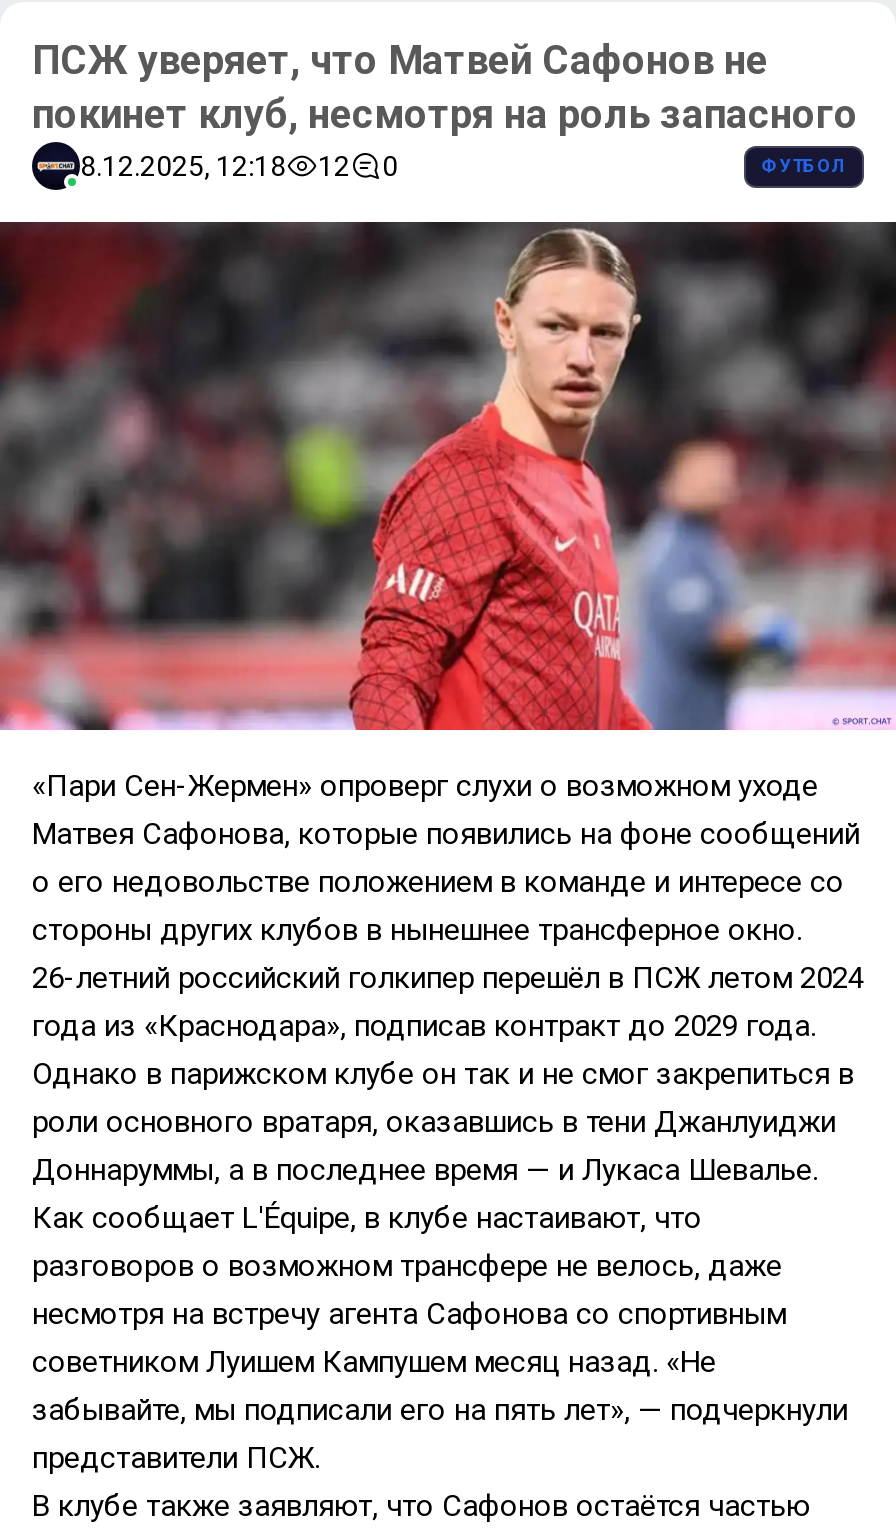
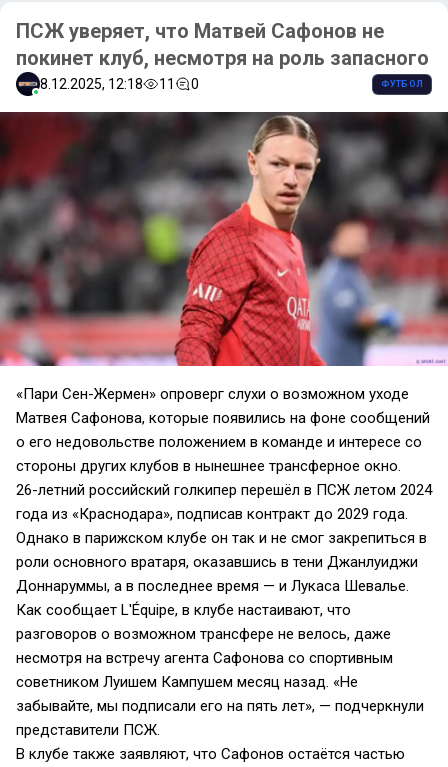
[80,150,398,182] 8.12.2025, 12:18 12 0 -> [40,76,199,92] 8.12.2025, 12:18 11 0

